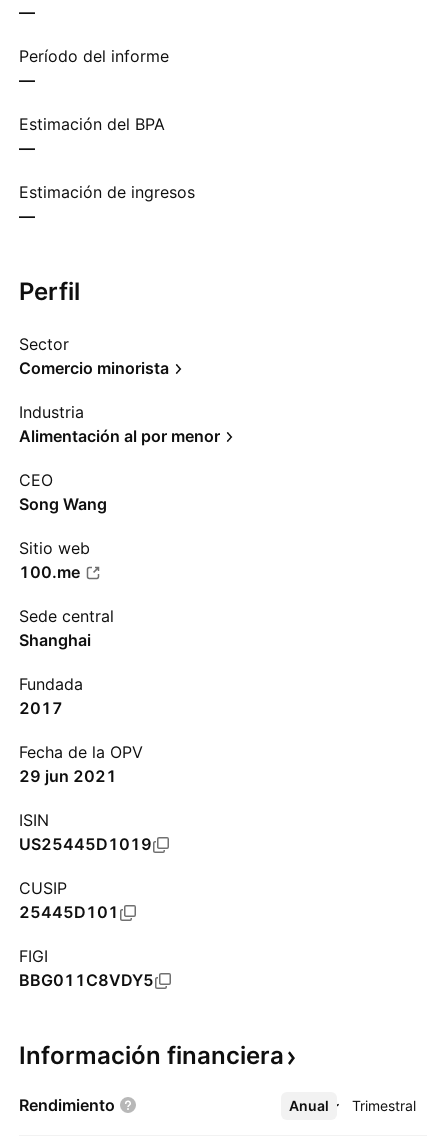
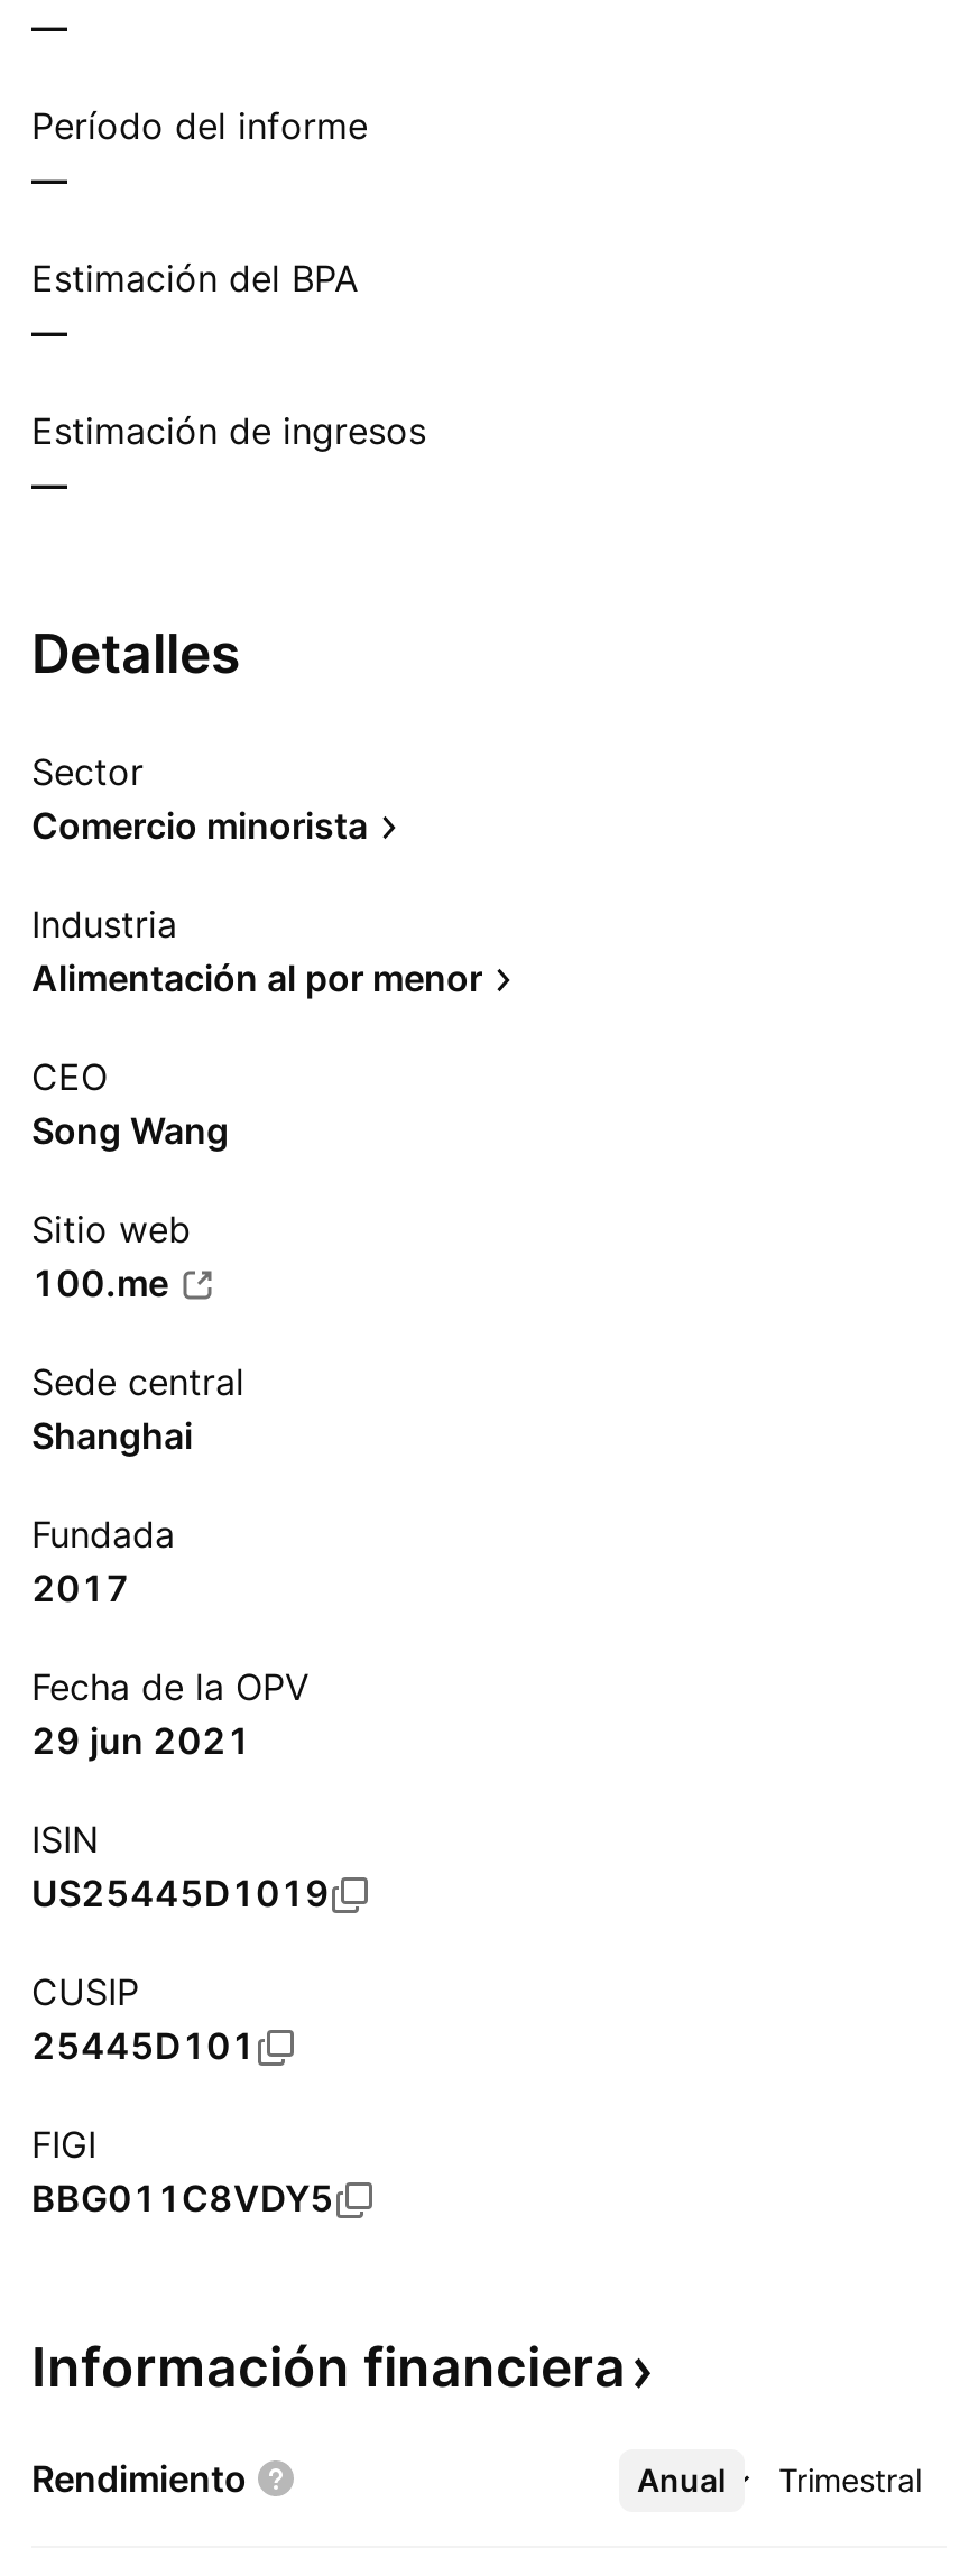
[19,277,80,306] Perfil -> [31,621,240,686] Detalles

